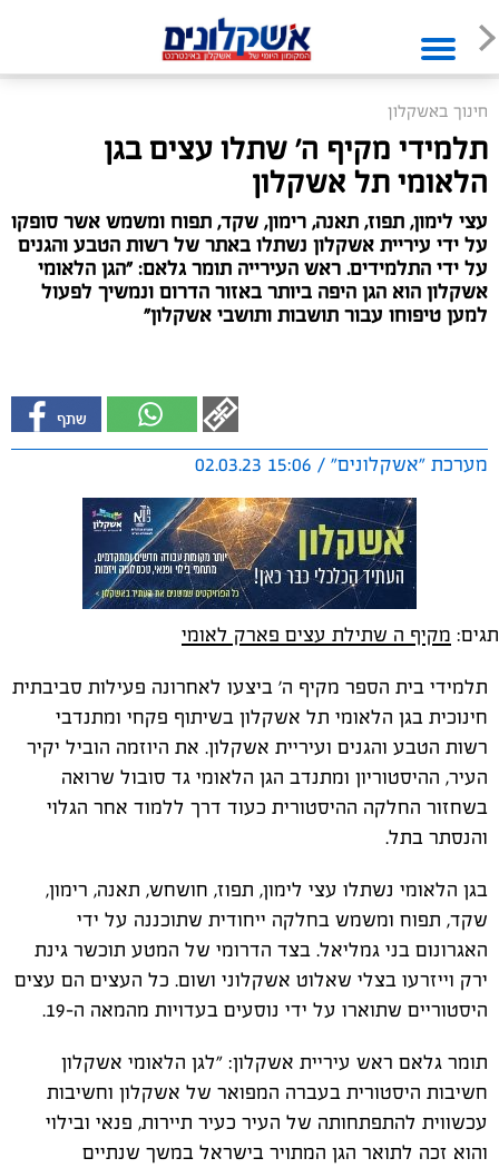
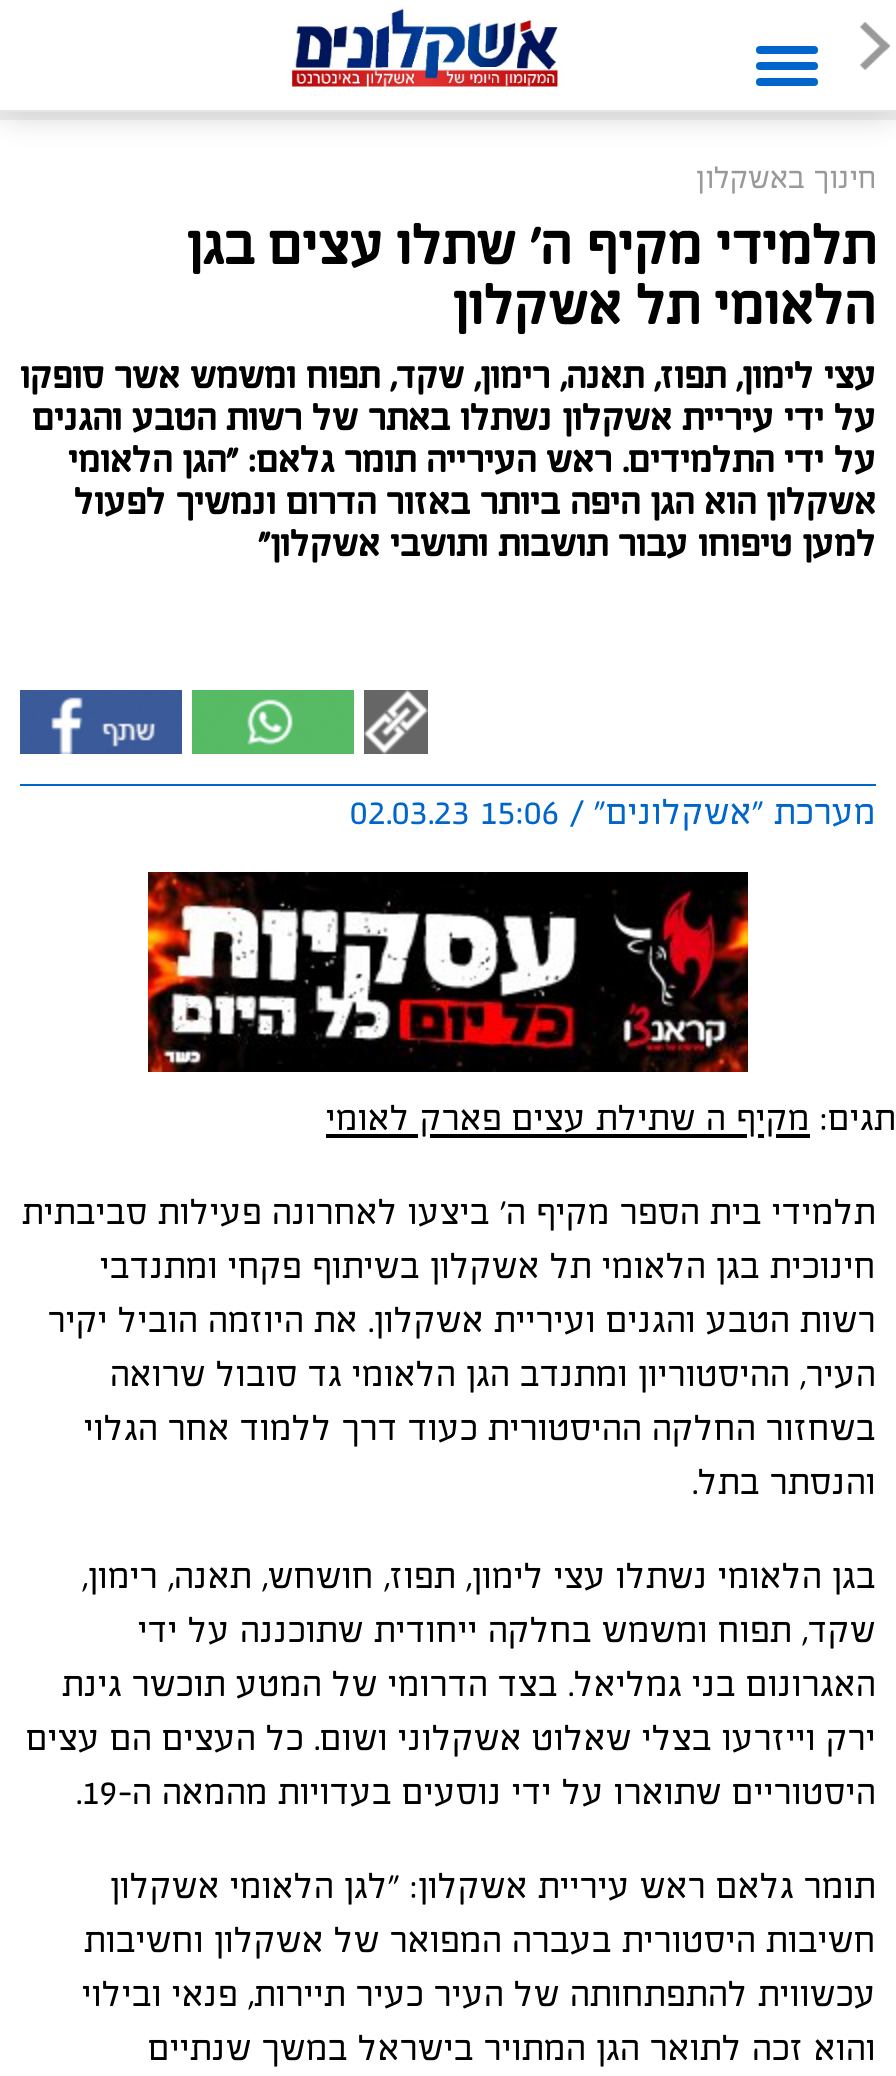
[81,497,418,610] [image] -> [146,870,750,1074] [image]

